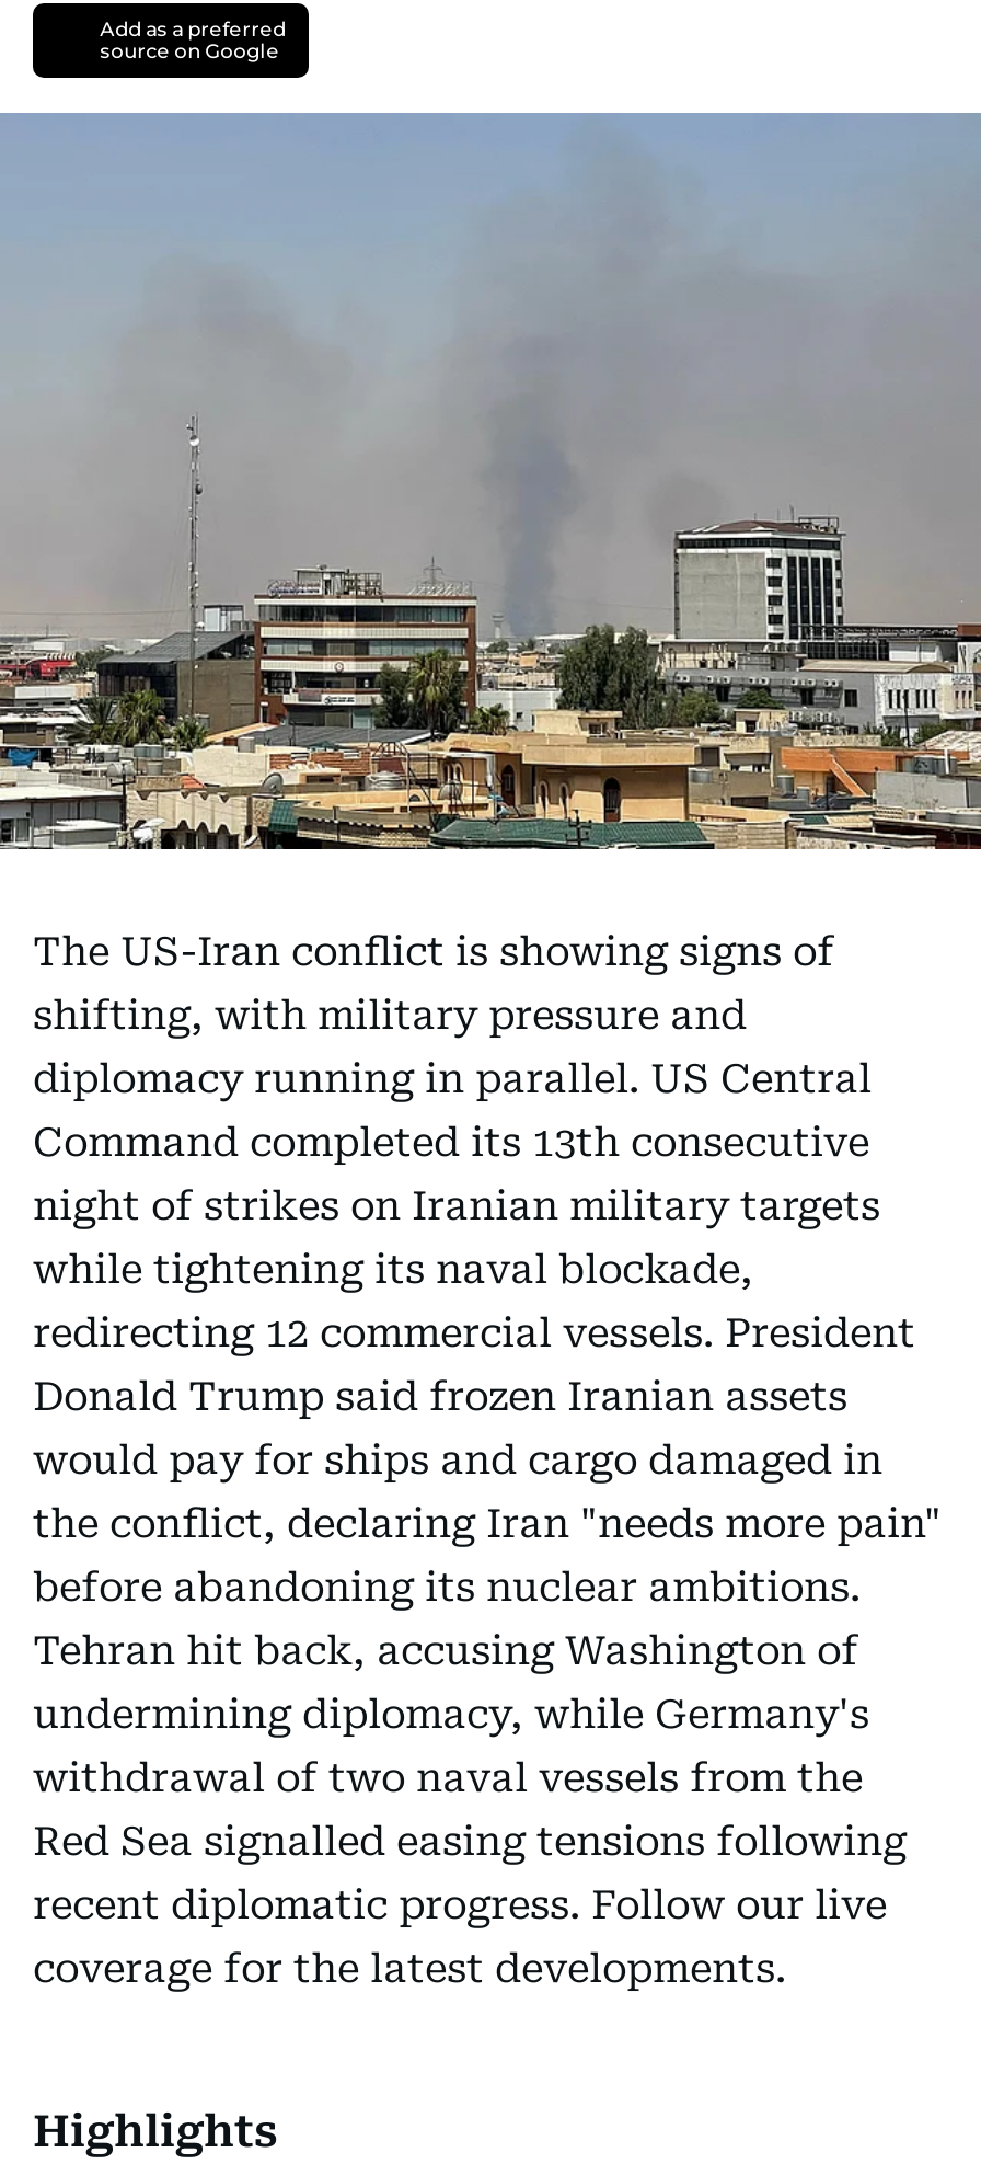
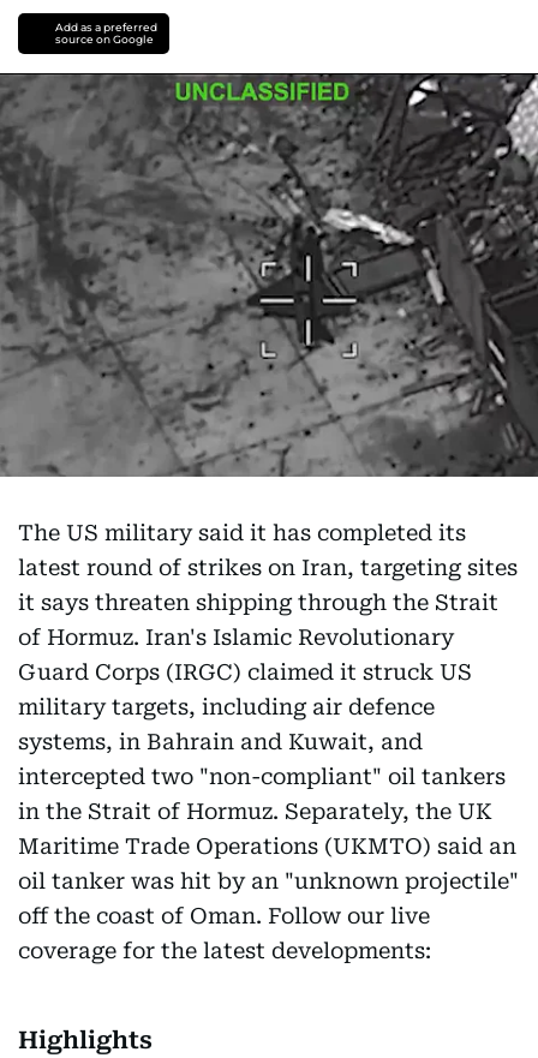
[7,113,974,1991] [image] | The US-Iran conflict is showing signs of | shifting, with military pressure and | diplomacy running in parallel. US Central | Command completed its 13th consecutive | night of strikes on Iranian military targets | while tightening its naval blockade, | redirecting 12 commercial vessels. President | Donald Trump said frozen Iranian assets | would pay for ships and cargo damaged in | the conflict, declaring Iran "needs more pain" | before abandoning its nuclear ambitions. | Tehran hit back, accusing Washington of | undermining diplomacy, while Germany's | withdrawal of two naval vessels from the | Red Sea signalled easing tensions following | recent diplomatic progress. Follow our live | coverage for the latest developments. -> [4,72,534,963] [image] | The US military said it has completed its | latest round of strikes on Iran, targeting sites | it says threaten shipping through the Strait | of Hormuz. Iran's Islamic Revolutionary | Guard Corps (IRGC) claimed it struck US | military targets, including air defence | systems, in Bahrain and Kuwait, and | intercepted two "non-compliant" oil tankers | in the Strait of Hormuz. Separately, the UK | Maritime Trade Operations (UKMTO) said an | oil tanker was hit by an "unknown projectile" | off the coast of Oman. Follow our live | coverage for the latest developments:

